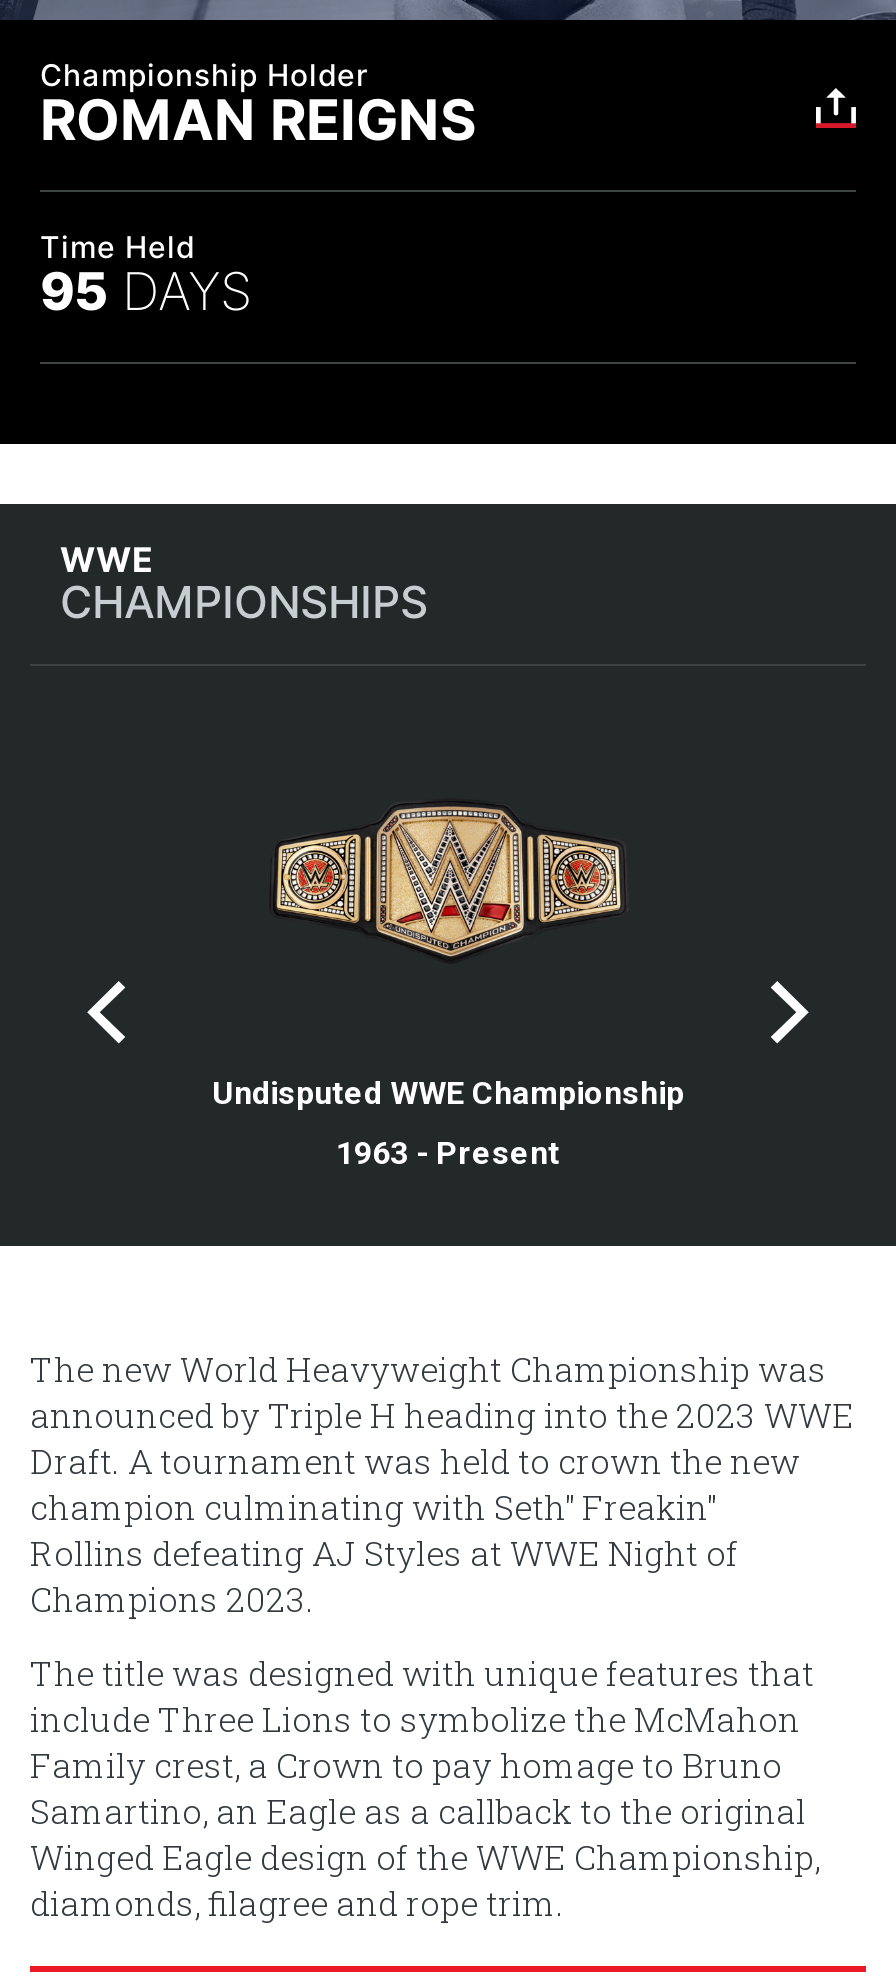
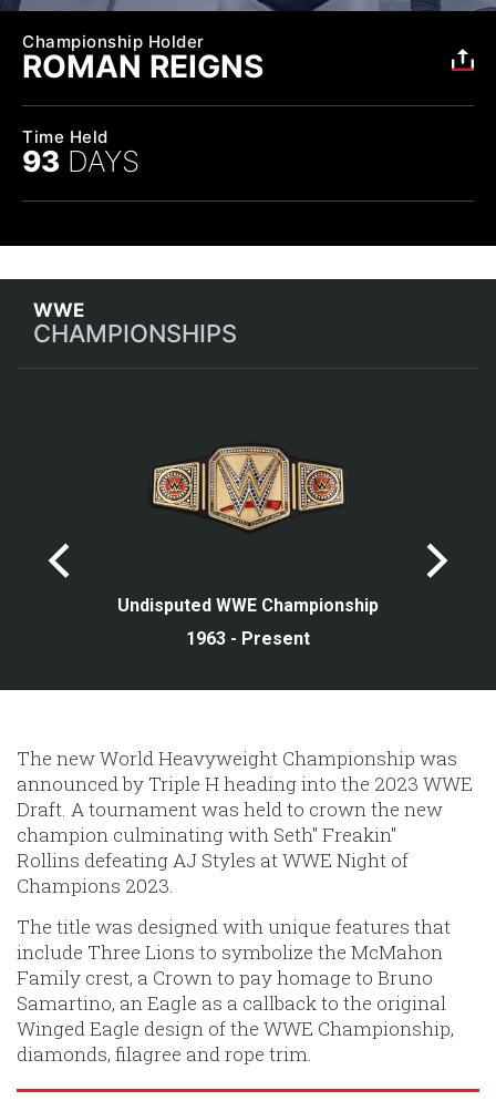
[40,260,252,322] 95 DAYS -> [22,144,139,178] 93 DAYS

